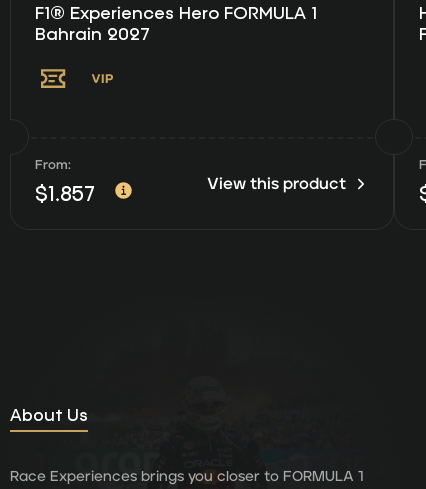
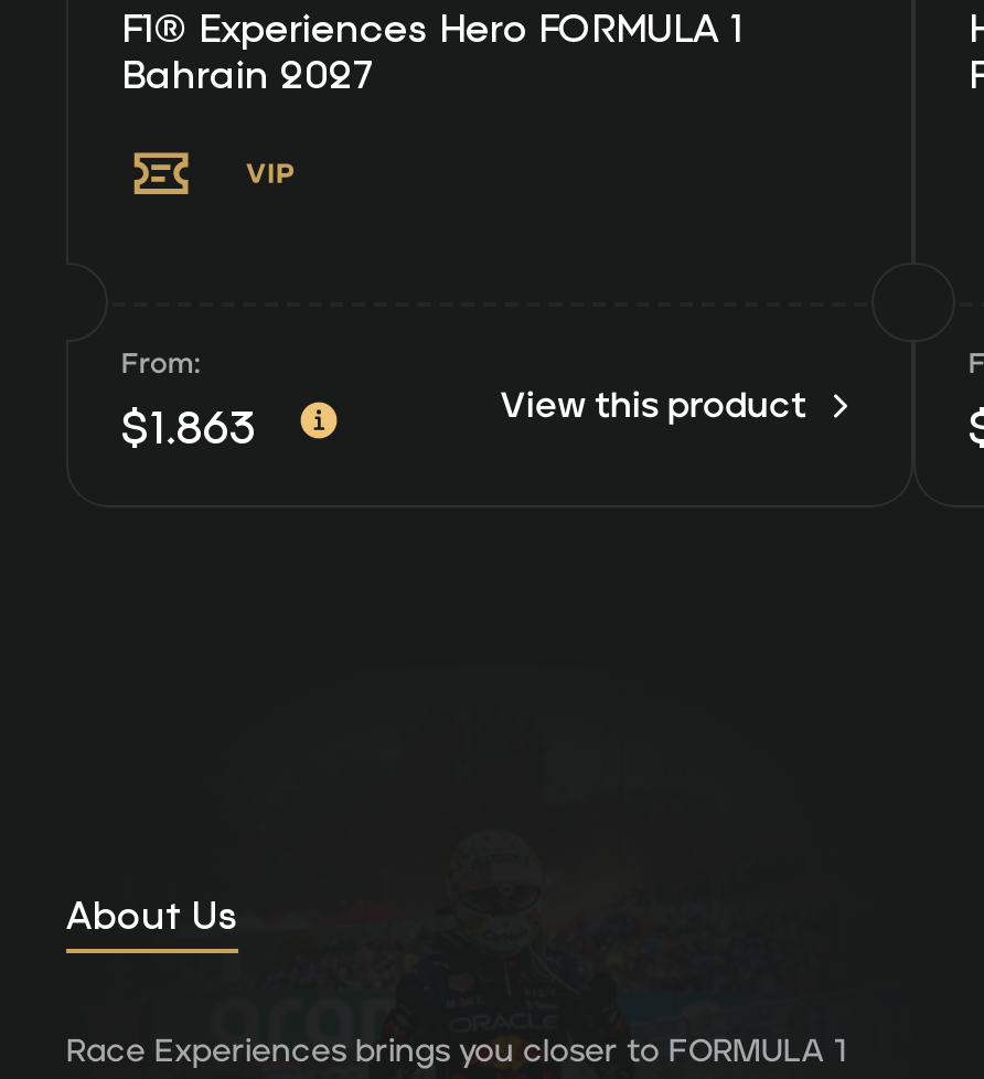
[35,181,95,206] $1.857 -> [121,399,256,455] $1.863

